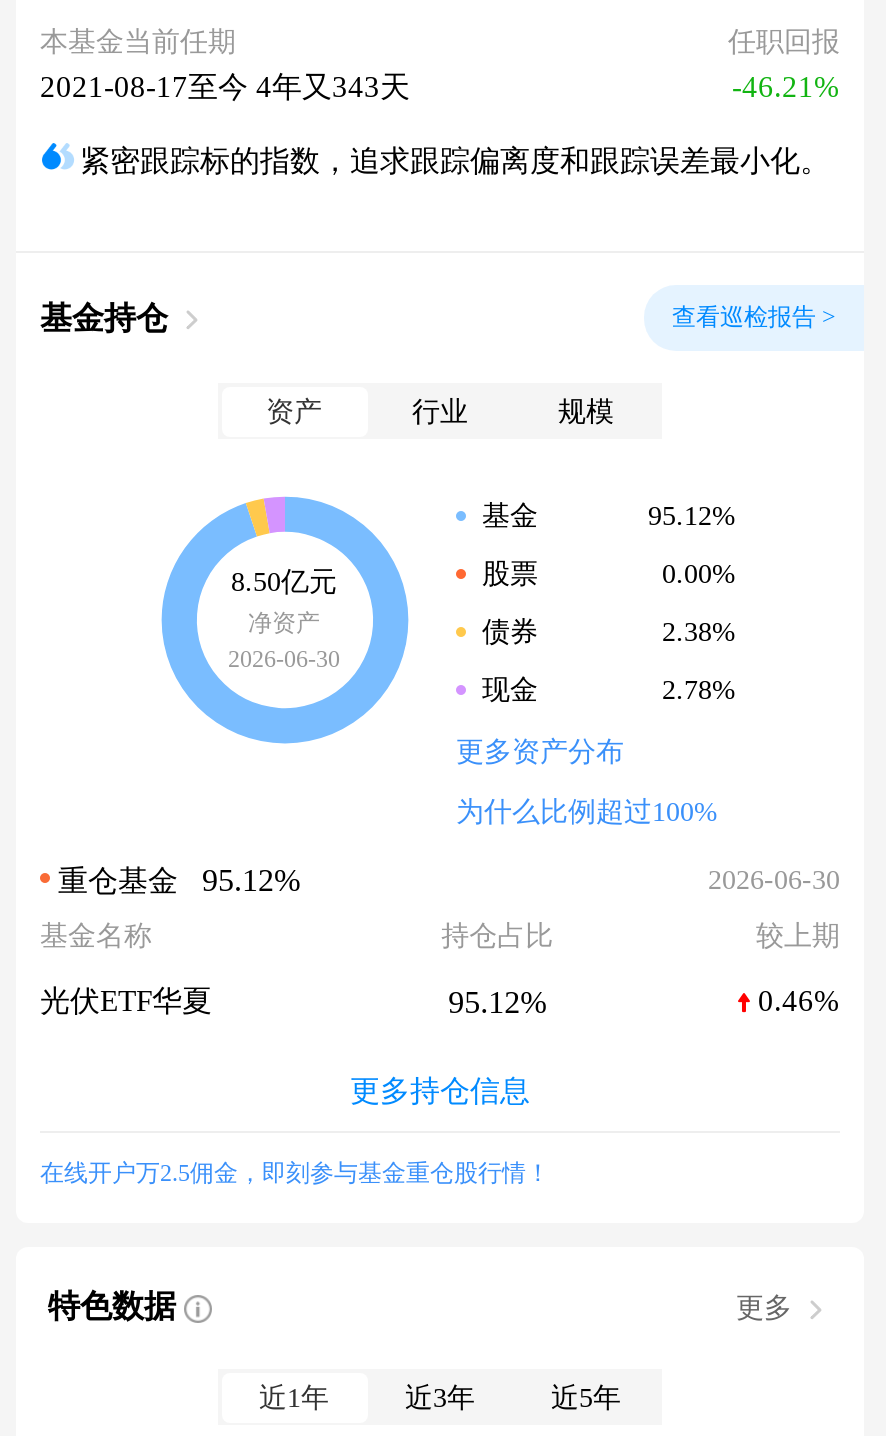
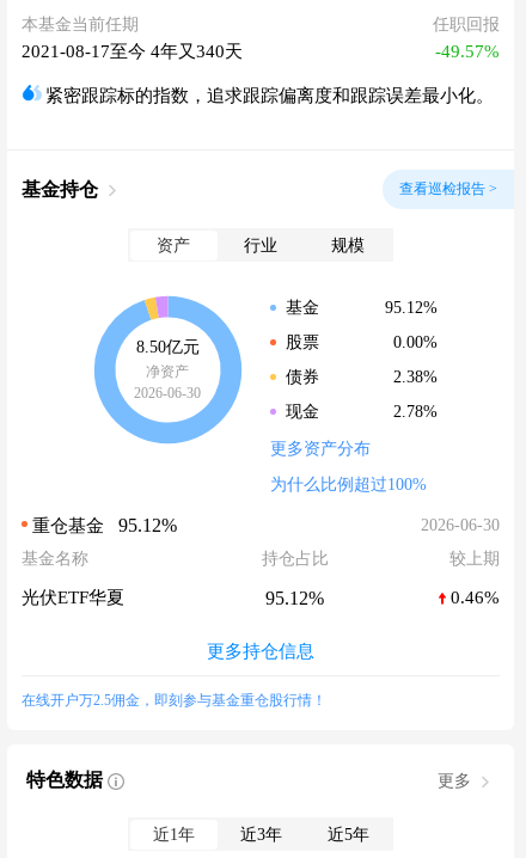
[40,72,410,104] 2021-08-17至今 4年又343天 -> [22,42,243,61] 2021-08-17至今 4年又340天
[732,72,840,104] -46.21% -> [435,42,500,61] -49.57%

